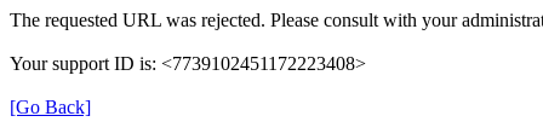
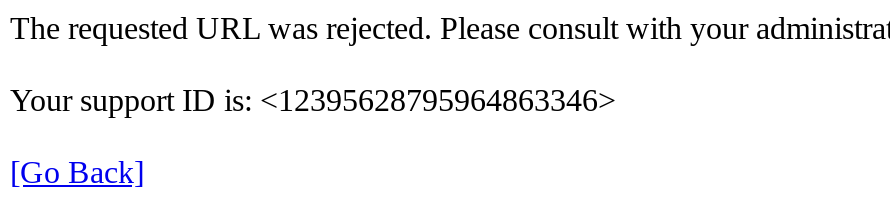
[10,53,366,74] Your support ID is: <7739102451172223408> -> [10,83,616,117] Your support ID is: <12395628795964863346>

